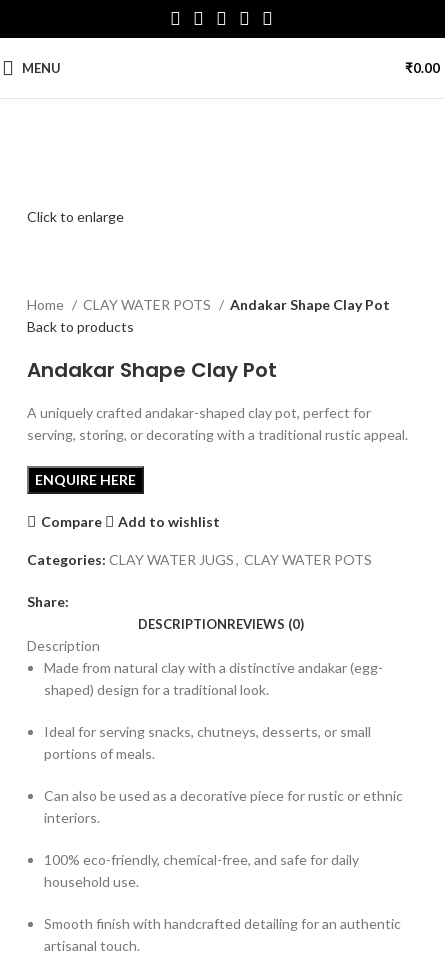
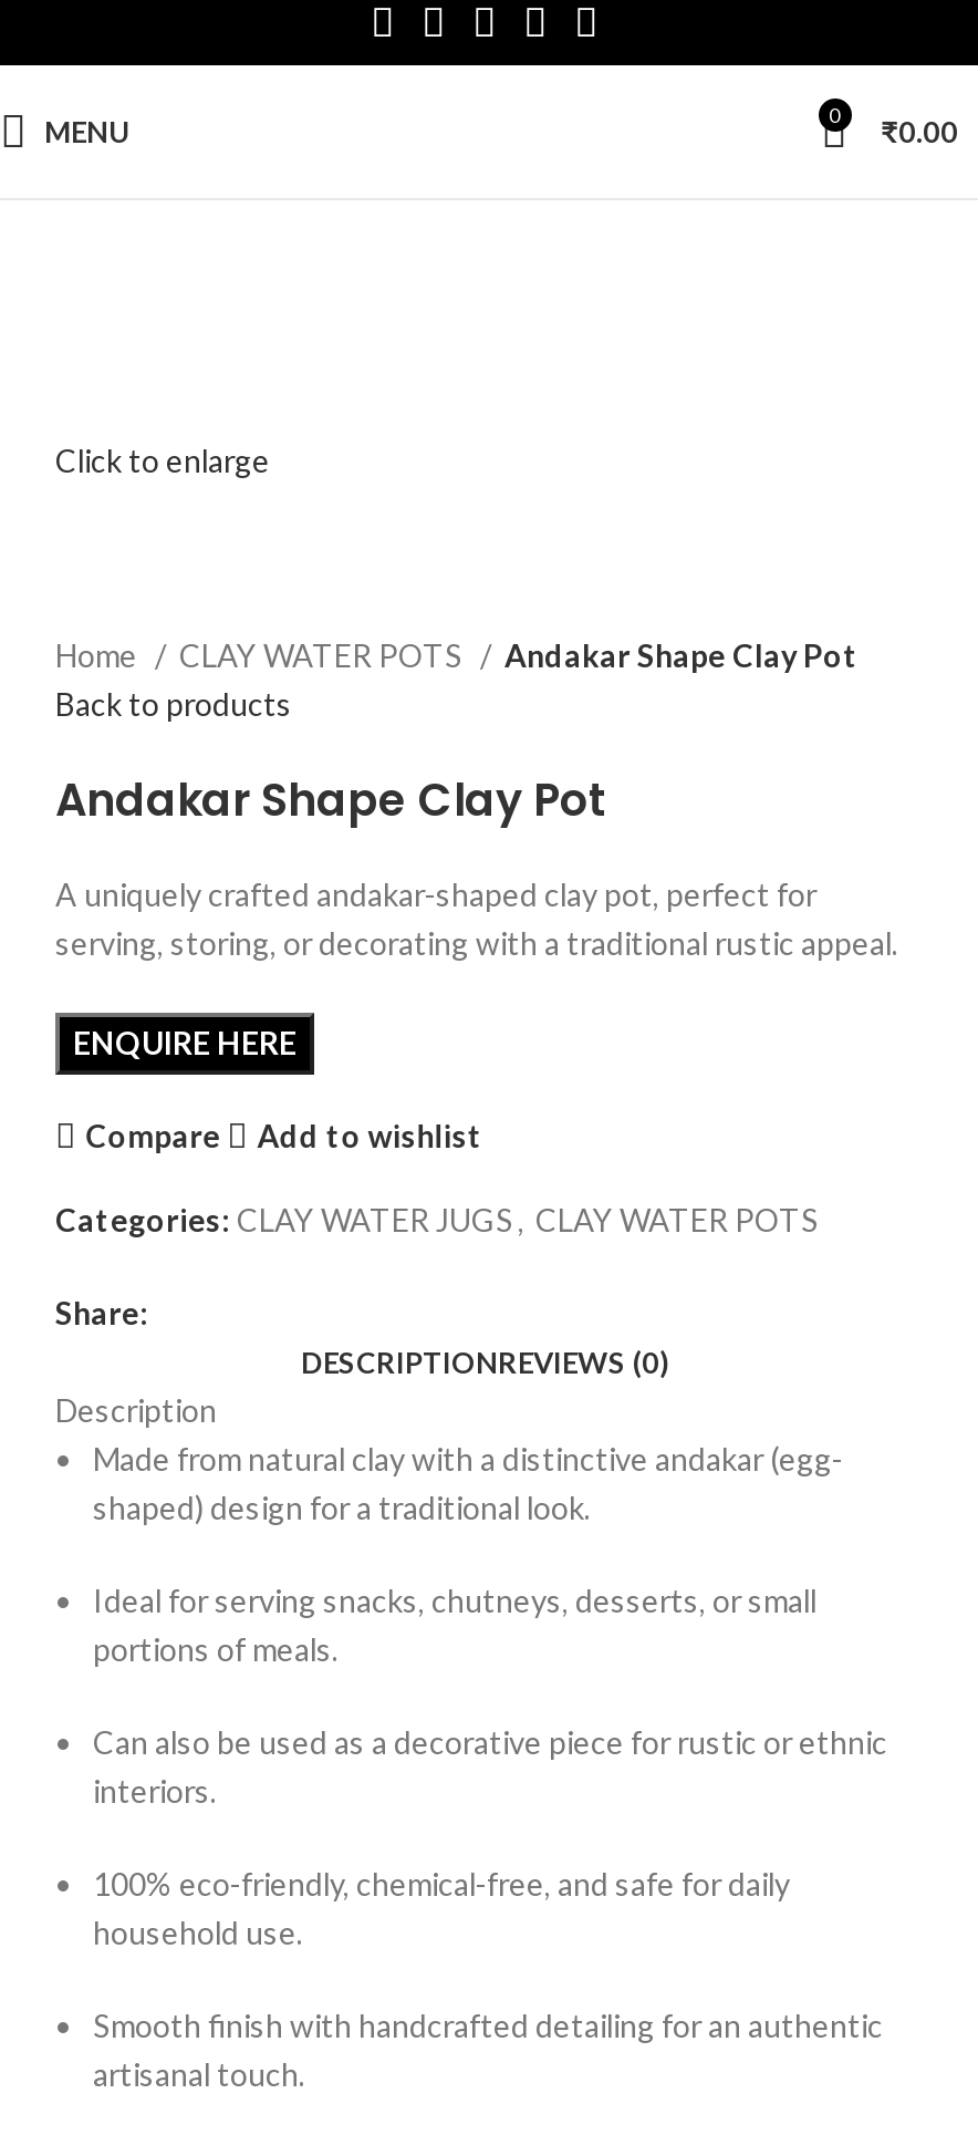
none -> [829,103,840,127] 0

